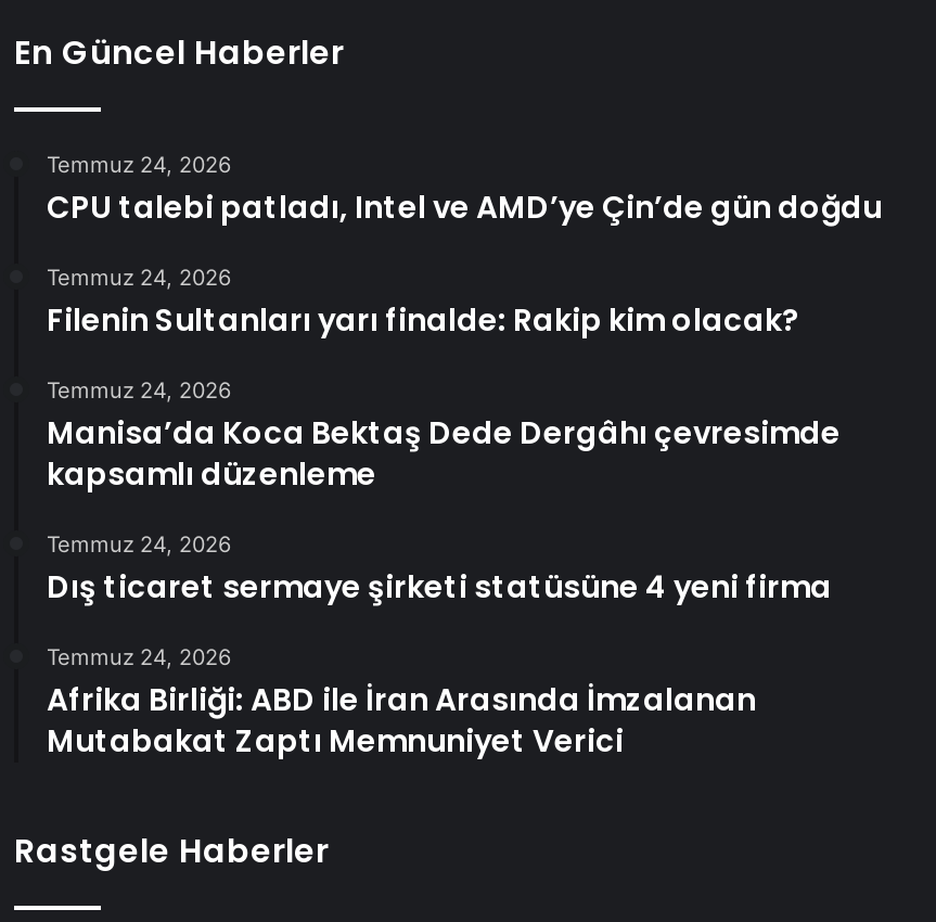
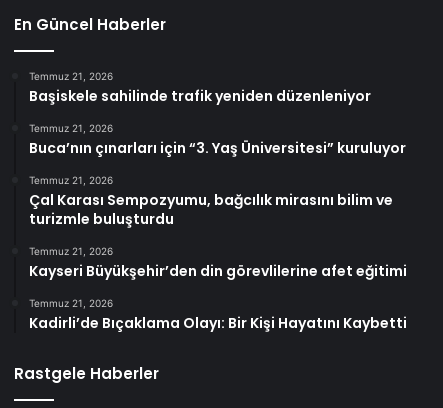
[47,150,882,228] Temmuz 24, 2026 | CPU talebi patladı, Intel ve AMD’ye Çin’de gün doğdu -> [29,70,371,106] Temmuz 21, 2026 | Başiskele sahilinde trafik yeniden düzenleniyor
[47,263,799,341] Temmuz 24, 2026 | Filenin Sultanları yarı finalde: Rakip kim olacak? -> [29,122,406,158] Temmuz 21, 2026 | Buca’nın çınarları için “3. Yaş Üniversitesi” kuruluyor
[47,376,841,495] Temmuz 24, 2026 | Manisa’da Koca Bektaş Dede Dergâhı çevresimde | kapsamlı düzenleme -> [29,174,393,229] Temmuz 21, 2026 | Çal Karası Sempozyumu, bağcılık mirasını bilim ve | turizmle buluşturdu
[47,530,832,608] Temmuz 24, 2026 | Dış ticaret sermaye şirketi statüsüne 4 yeni firma -> [29,245,407,281] Temmuz 21, 2026 | Kayseri Büyükşehir’den din görevlilerine afet eğitimi
[47,643,756,762] Temmuz 24, 2026 | Afrika Birliği: ABD ile İran Arasında İmzalanan | Mutabakat Zaptı Memnuniyet Verici -> [29,297,407,333] Temmuz 21, 2026 | Kadirli’de Bıçaklama Olayı: Bir Kişi Hayatını Kaybetti

